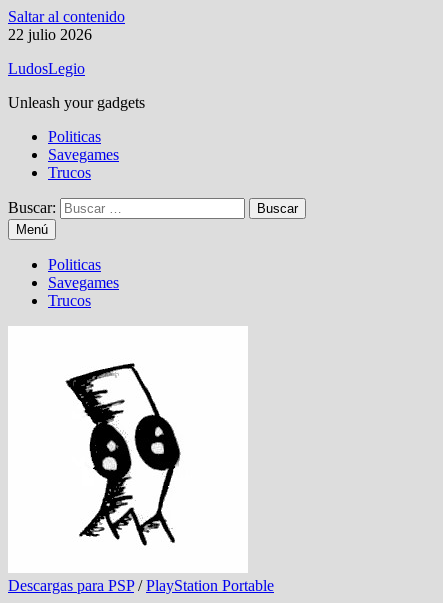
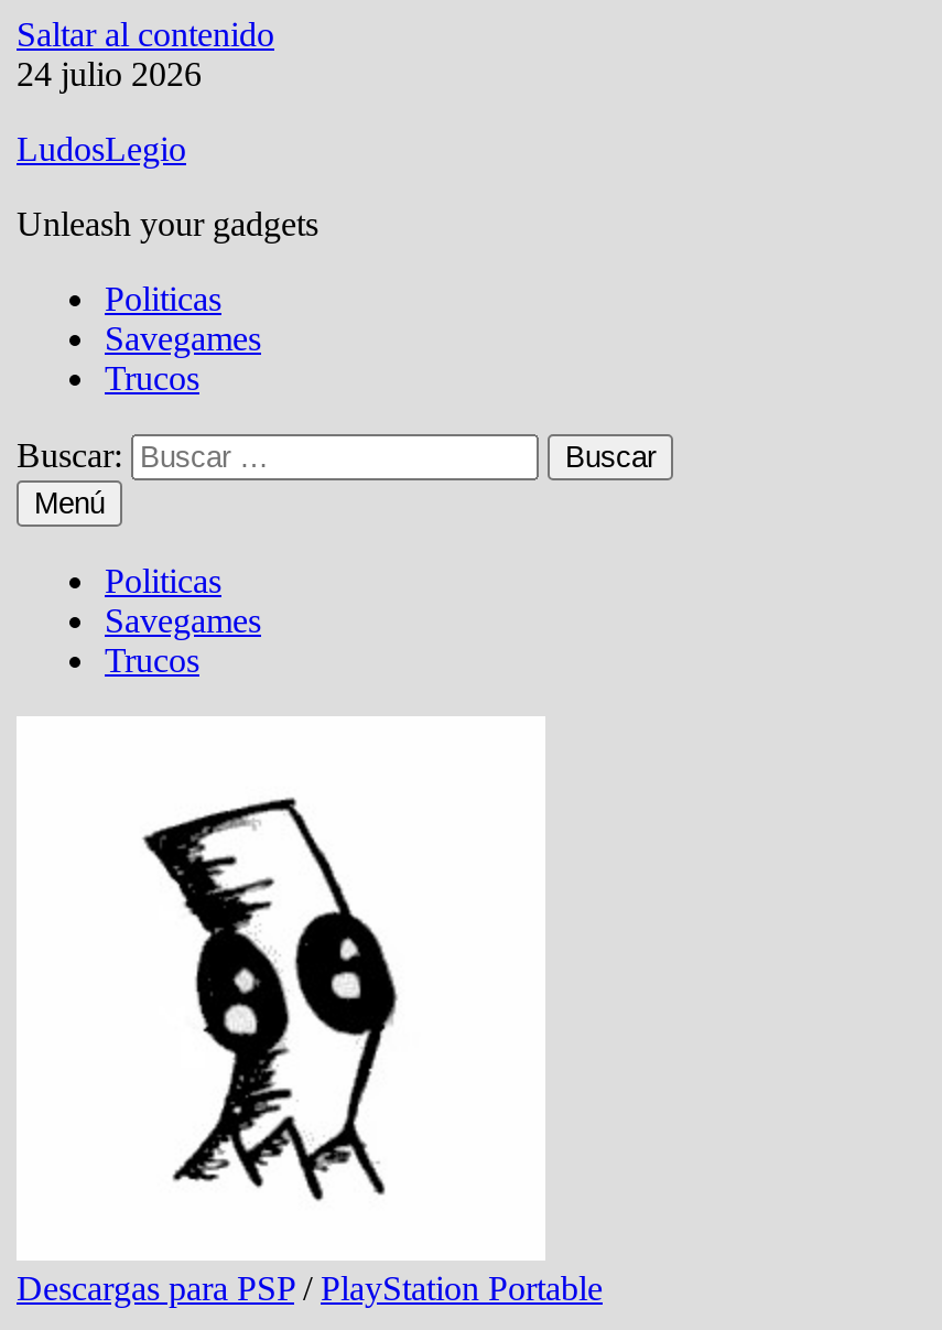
[8,26,92,43] 22 julio 2026 -> [17,55,202,93] 24 julio 2026

